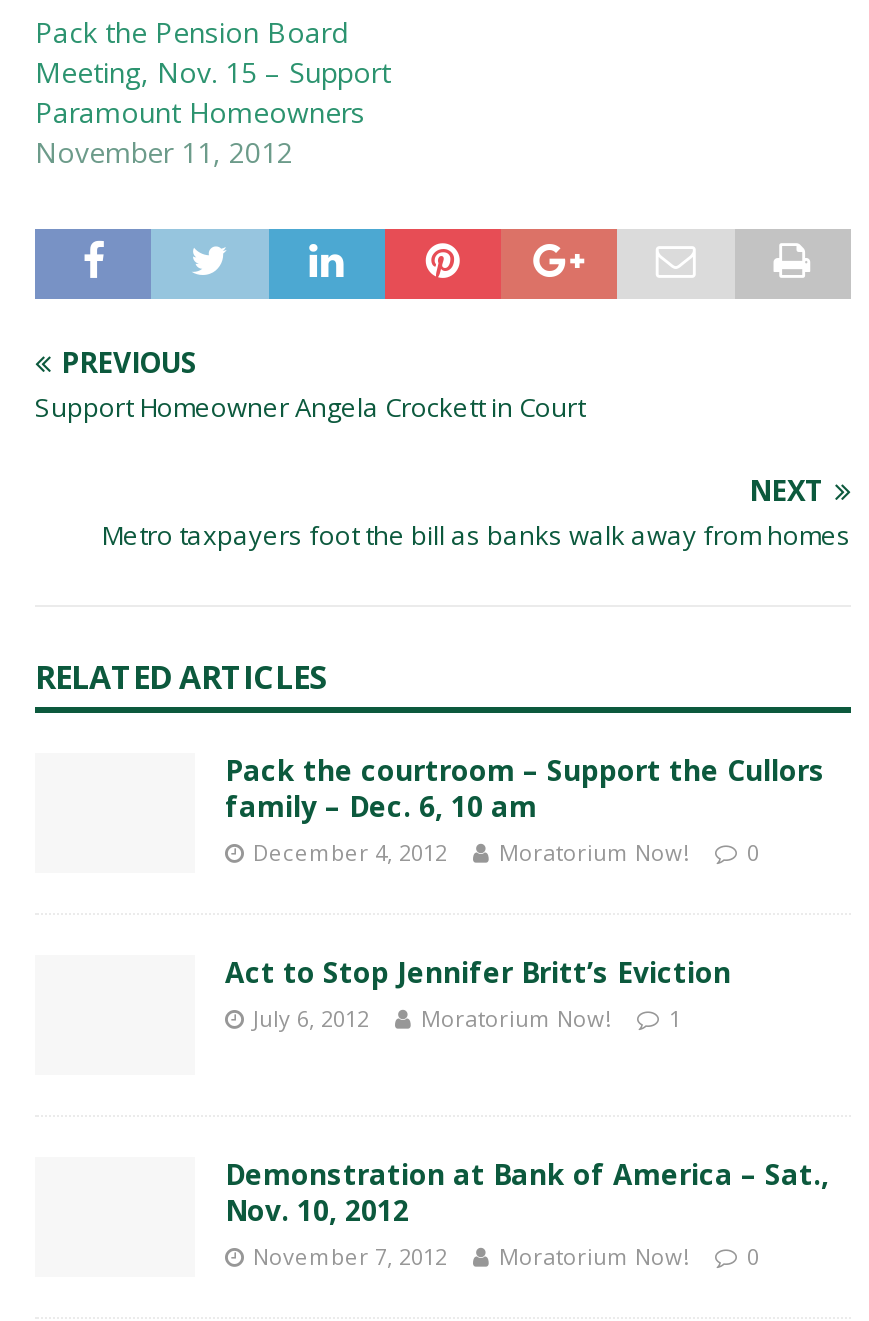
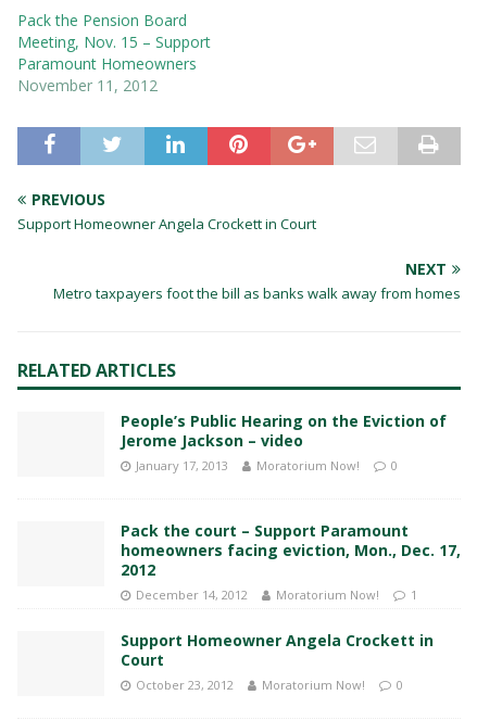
[225,751,825,867] Pack the courtroom – Support the Cullors | family – Dec. 6, 10 am | December 4, 2012 -> [121,410,447,473] People’s Public Hearing on the Eviction of | Jerome Jackson – video | January 17, 2013
[225,953,731,1033] Act to Stop Jennifer Britt’s Eviction | July 6, 2012 -> [121,520,461,603] Pack the court – Support Paramount | homeowners facing eviction, Mon., Dec. 17, | 2012 | December 14, 2012
moved [421,1003,681,1033] -> [276,587,417,603]: Moratorium Now! | 1
[225,1155,829,1271] Demonstration at Bank of America – Sat., | Nov. 10, 2012 | November 7, 2012 -> [121,630,434,693] Support Homeowner Angela Crockett in | Court | October 23, 2012

